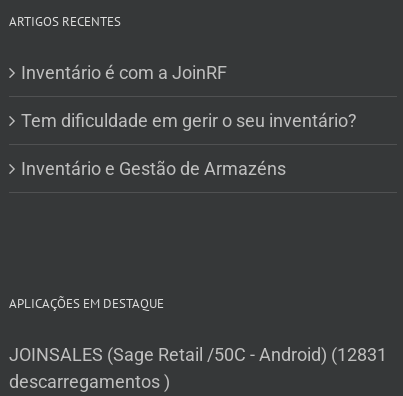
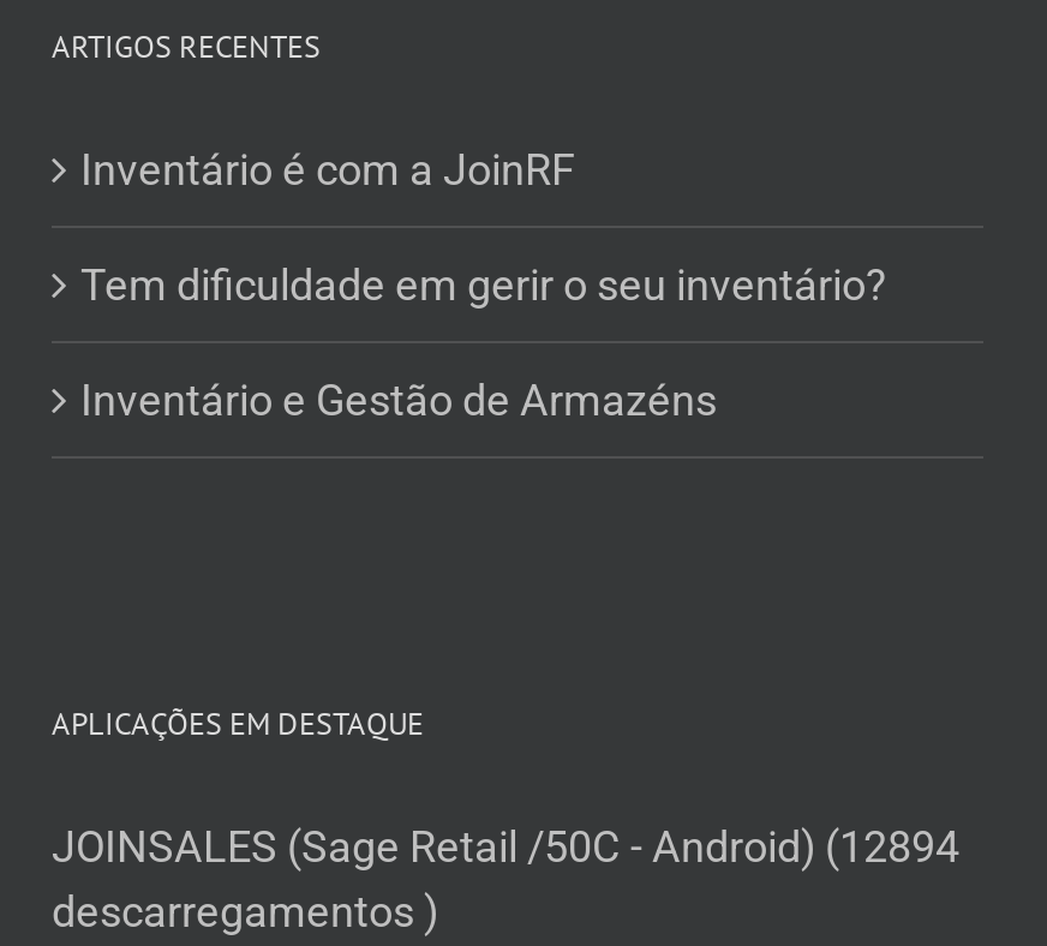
[9,344,387,365] JOINSALES (Sage Retail /50C - Android) (12831 -> [52,822,959,872] JOINSALES (Sage Retail /50C - Android) (12894

